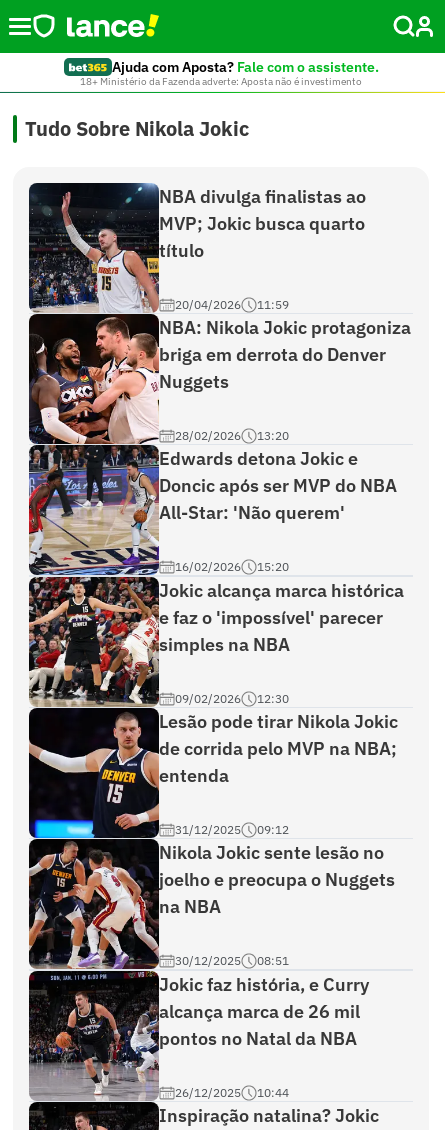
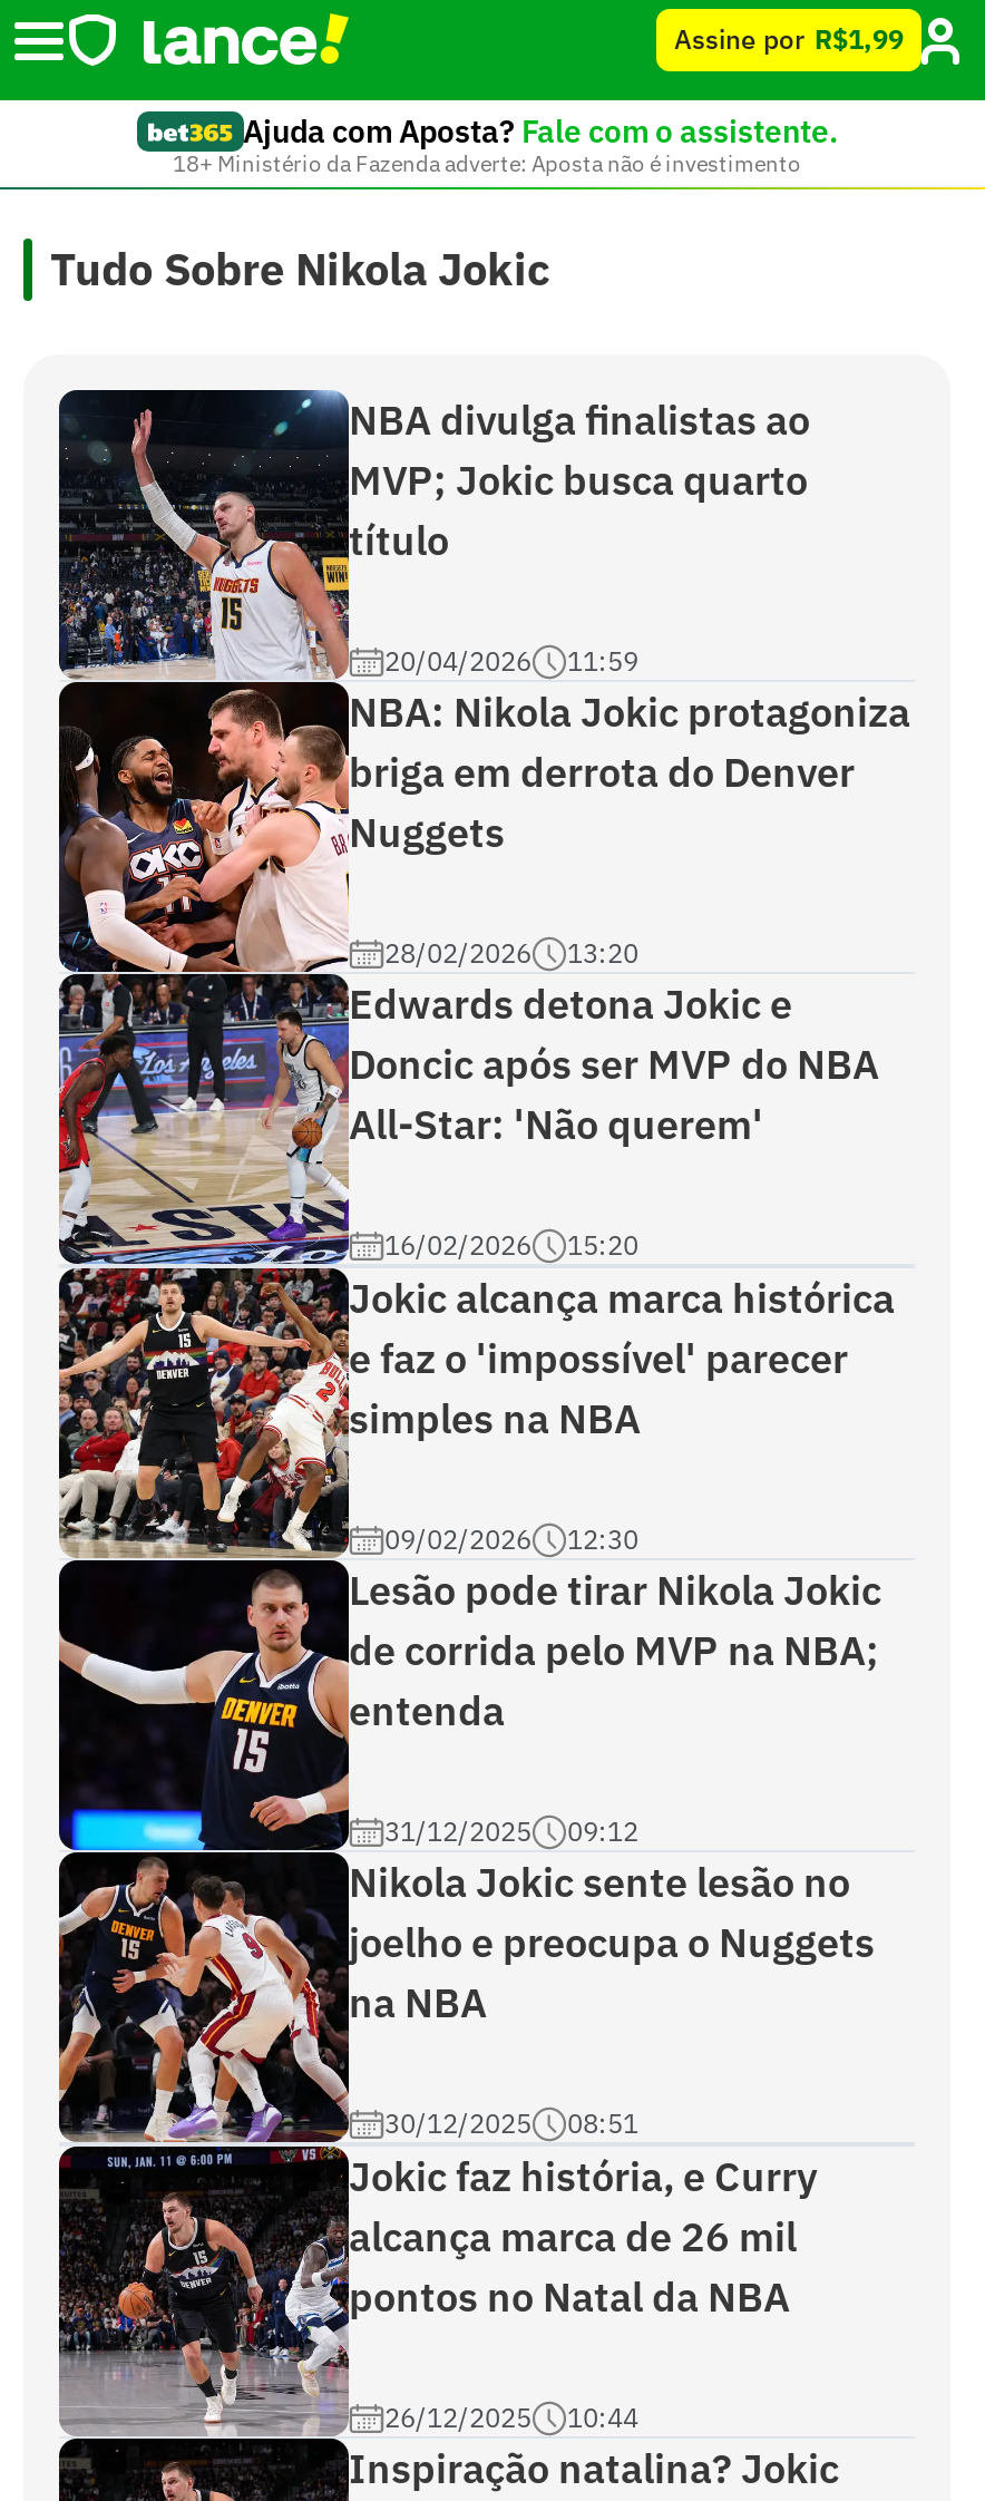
none -> [674,22,904,56] Assine por R$1,99

